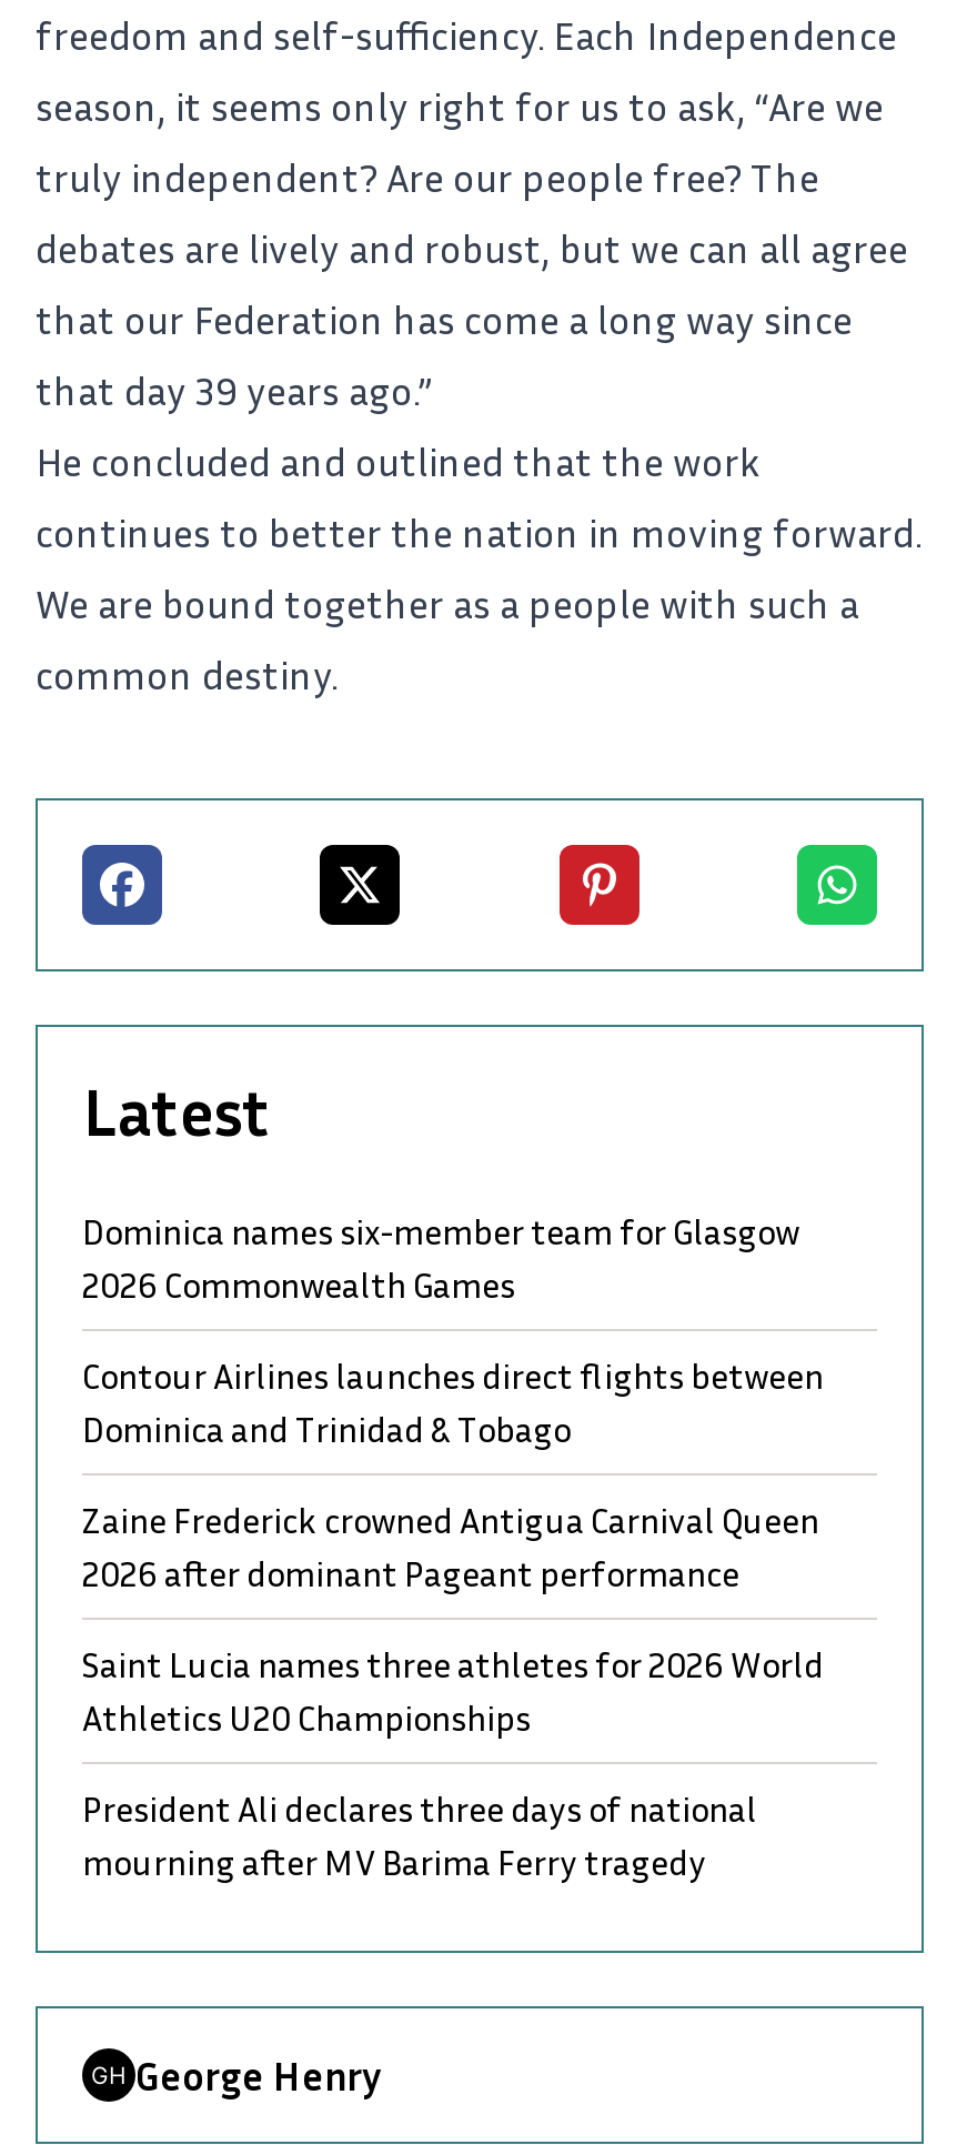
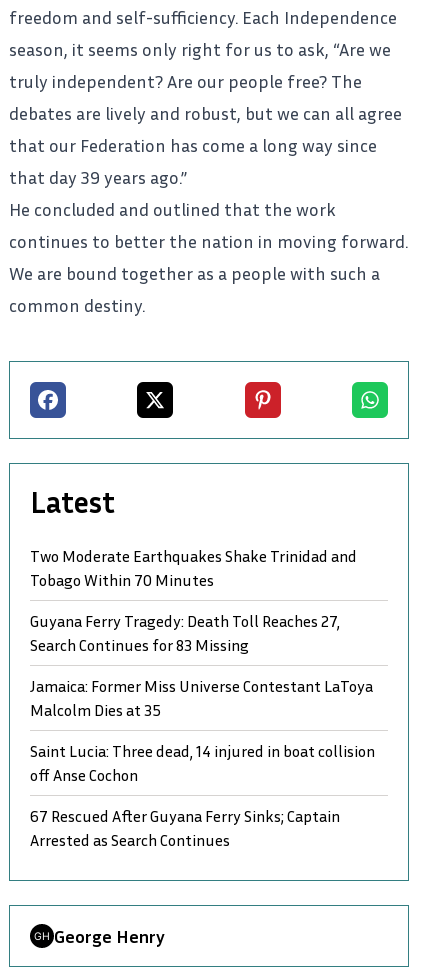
[82,1210,799,1307] Dominica names six-member team for Glasgow | 2026 Commonwealth Games -> [30,546,357,590] Two Moderate Earthquakes Shake Trinidad and | Tobago Within 70 Minutes
[82,1354,824,1452] Contour Airlines launches direct flights between | Dominica and Trinidad & Tobago -> [30,611,340,655] Guyana Ferry Tragedy: Death Toll Reaches 27, | Search Continues for 83 Missing
[82,1498,819,1596] Zaine Frederick crowned Antigua Carnival Queen | 2026 after dominant Pageant performance -> [30,676,373,720] Jamaica: Former Miss Universe Contestant LaToya | Malcolm Dies at 35
[82,1643,824,1740] Saint Lucia names three athletes for 2026 World | Athletics U20 Championships -> [30,741,375,785] Saint Lucia: Three dead, 14 injured in boat collision | off Anse Cochon
[82,1787,757,1885] President Ali declares three days of national | mourning after MV Barima Ferry tragedy -> [30,806,340,850] 67 Rescued After Guyana Ferry Sinks; Captain | Arrested as Search Continues

